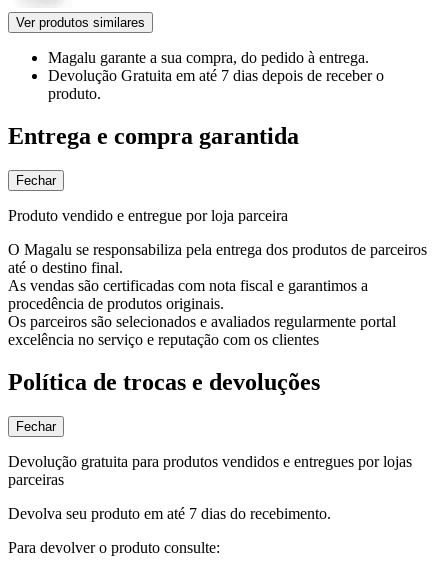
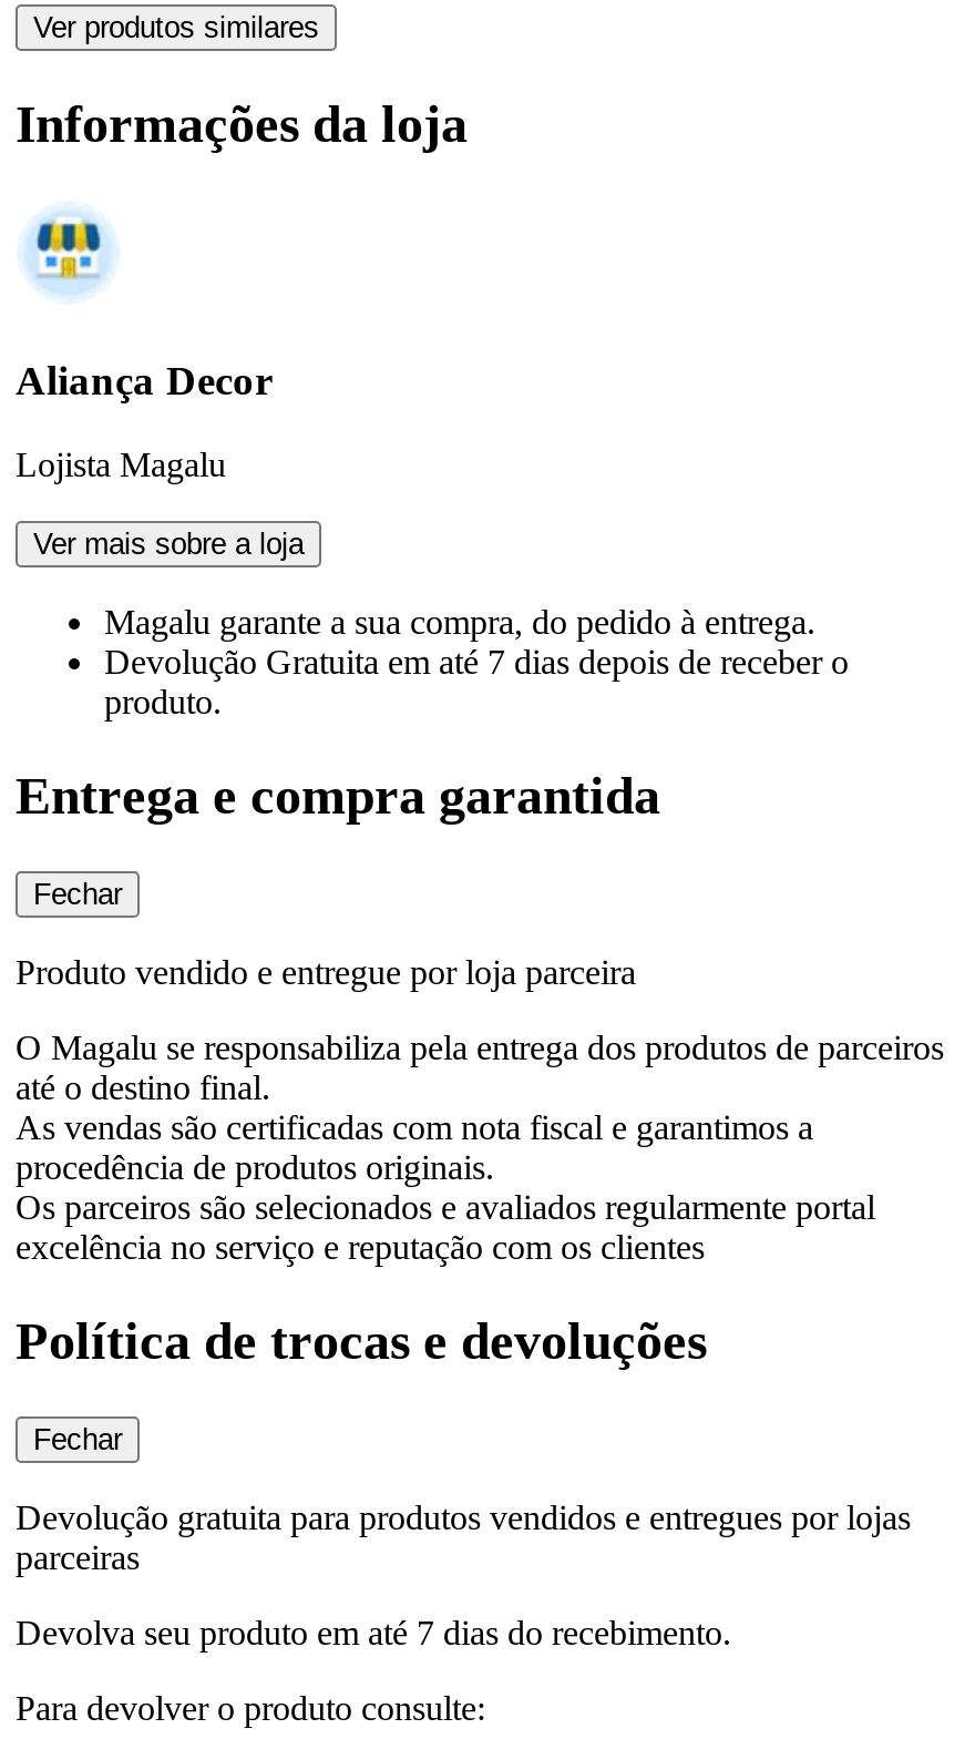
none -> [16,95,468,153] Informações da loja
none -> [16,206,304,562] [image] | Aliança Decor | Lojista Magalu | Ver mais sobre a loja

